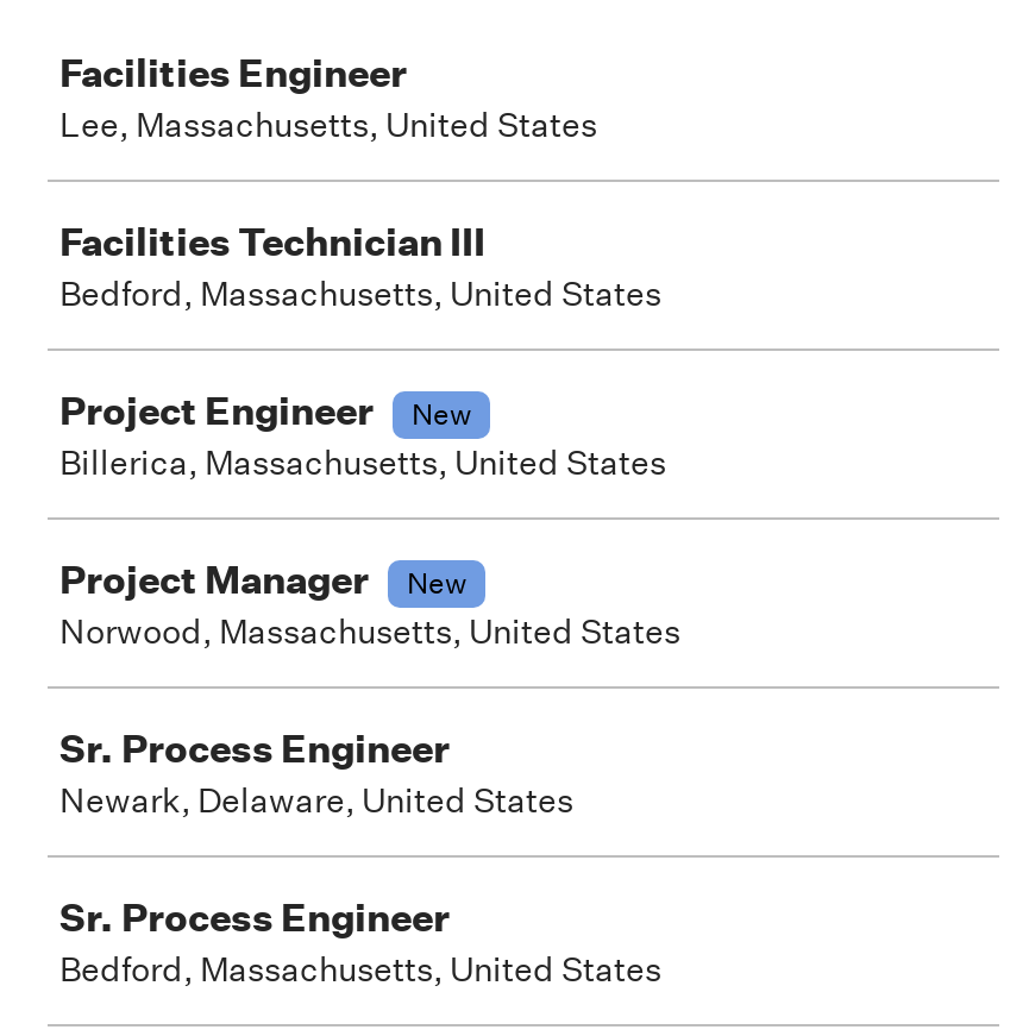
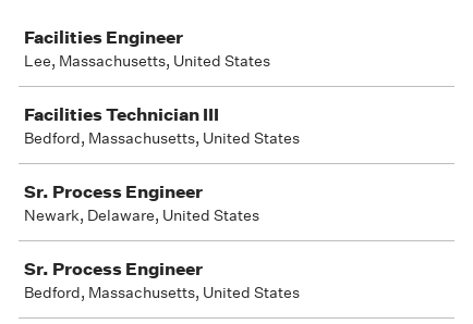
[59,387,680,653] Project Engineer | New | Billerica, Massachusetts, United States | Project Manager | New | Norwood, Massachusetts, United States -> none

